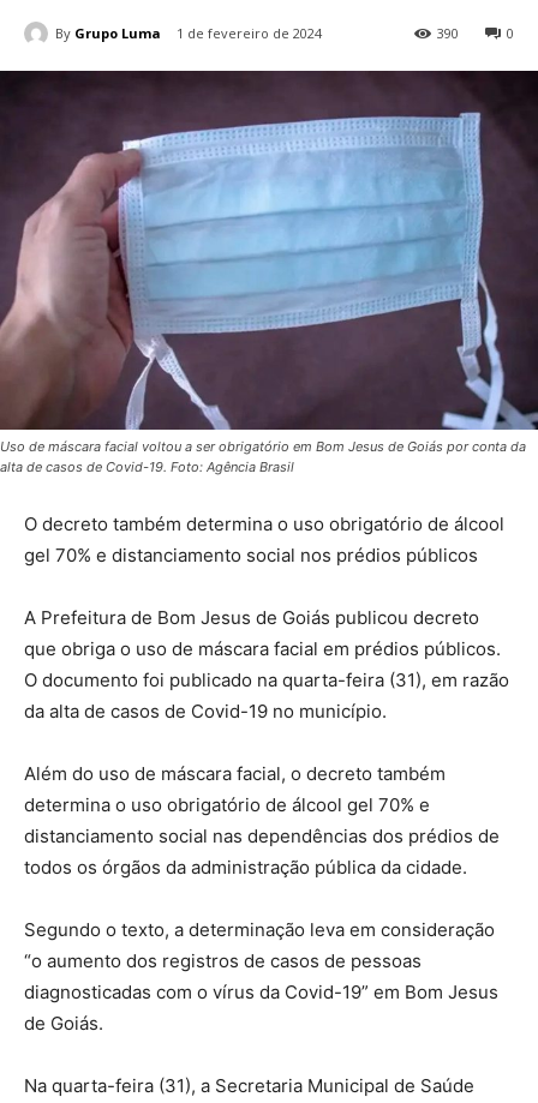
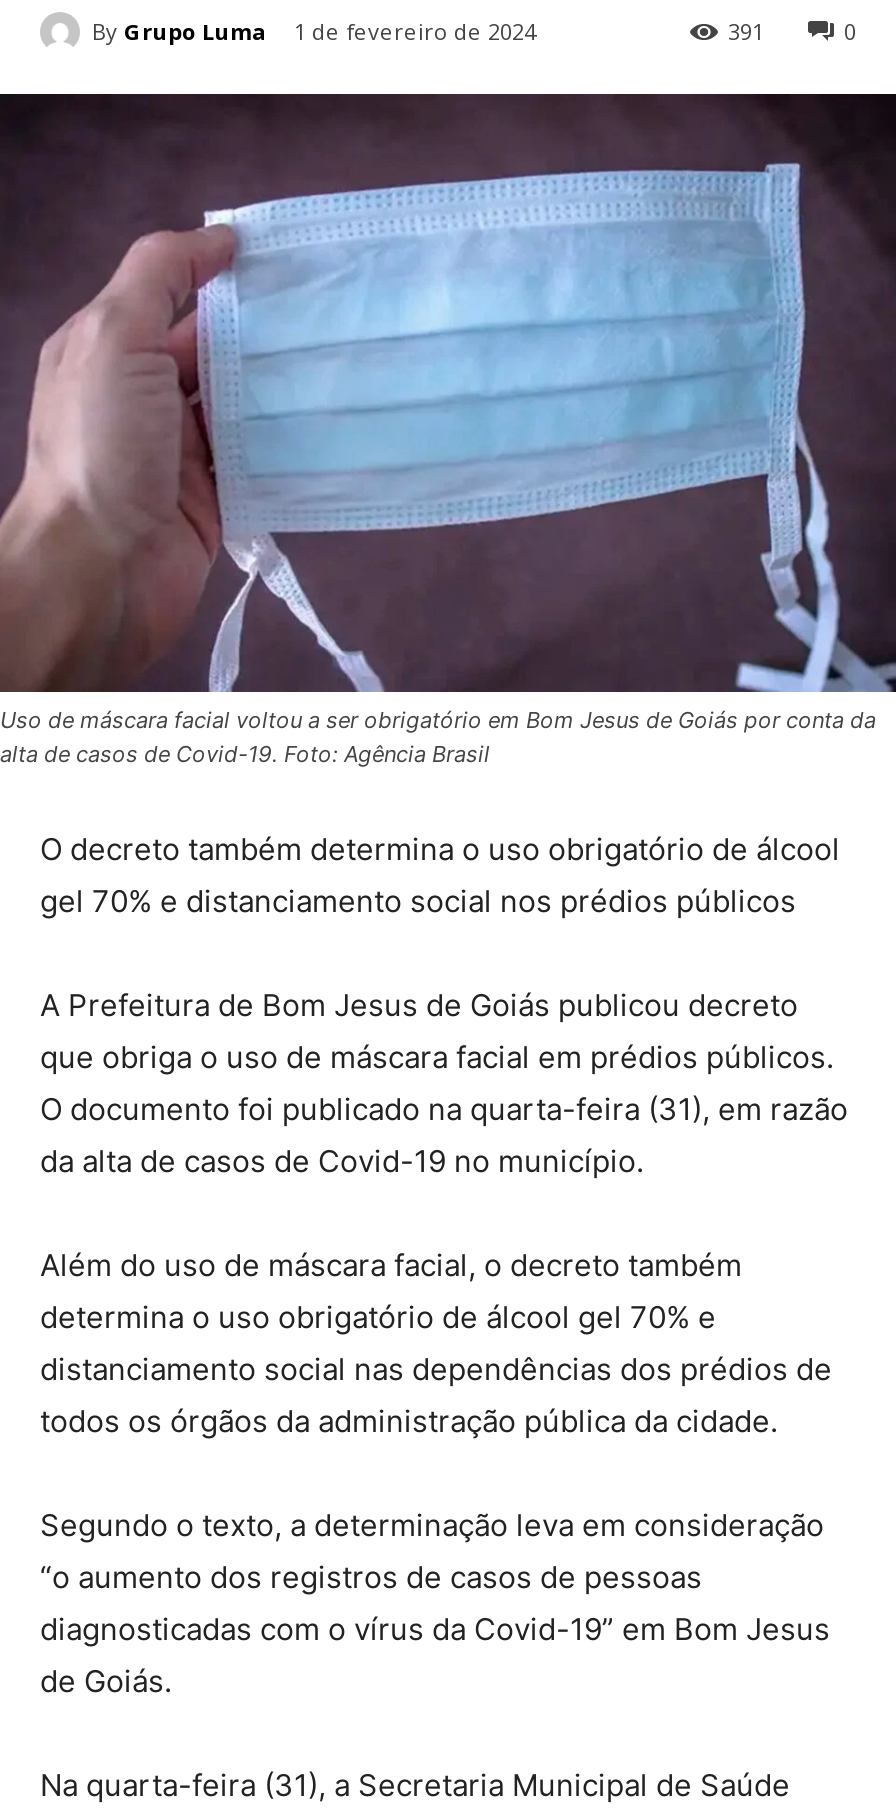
[437,24,459,42] 390 -> [728,16,764,46] 391

